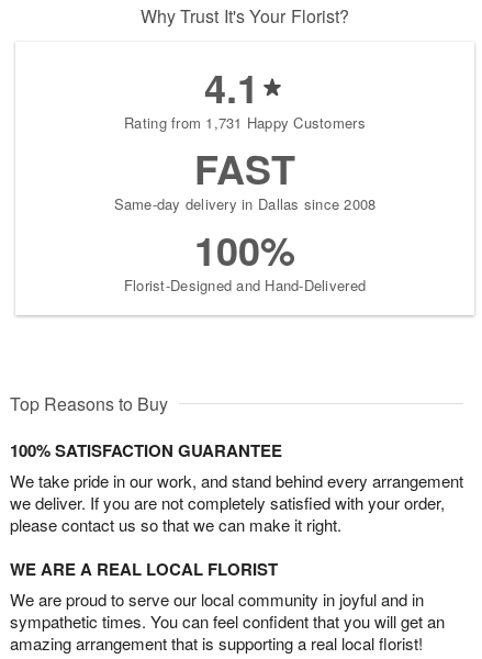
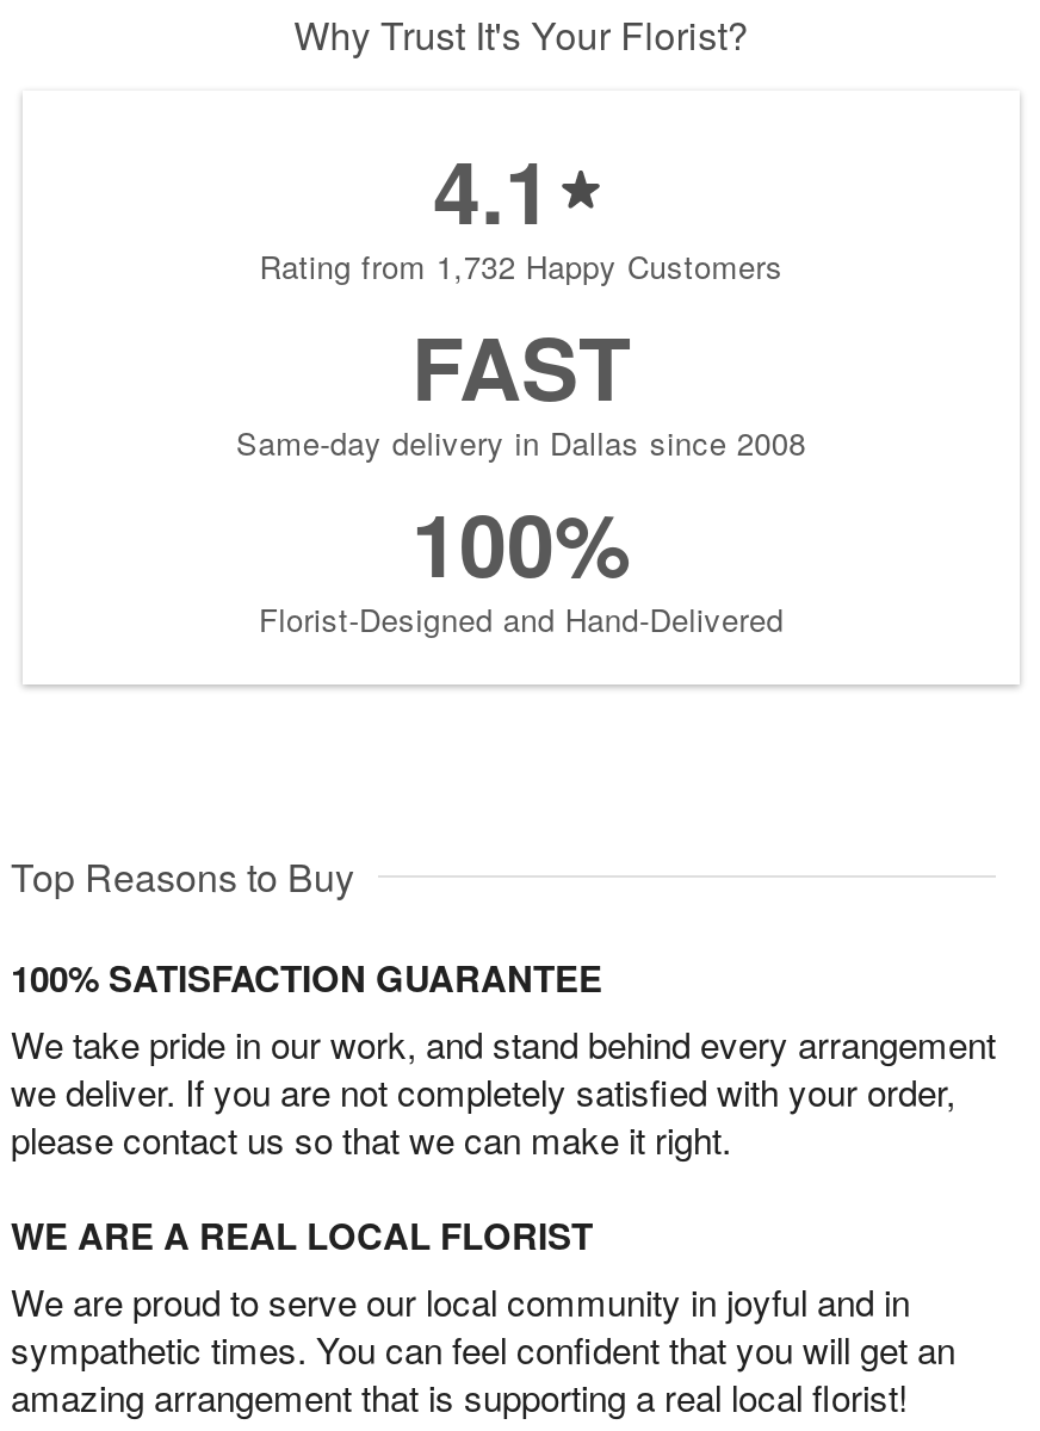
[124,112,365,133] Rating from 1,731 Happy Customers -> [259,244,783,290] Rating from 1,732 Happy Customers

